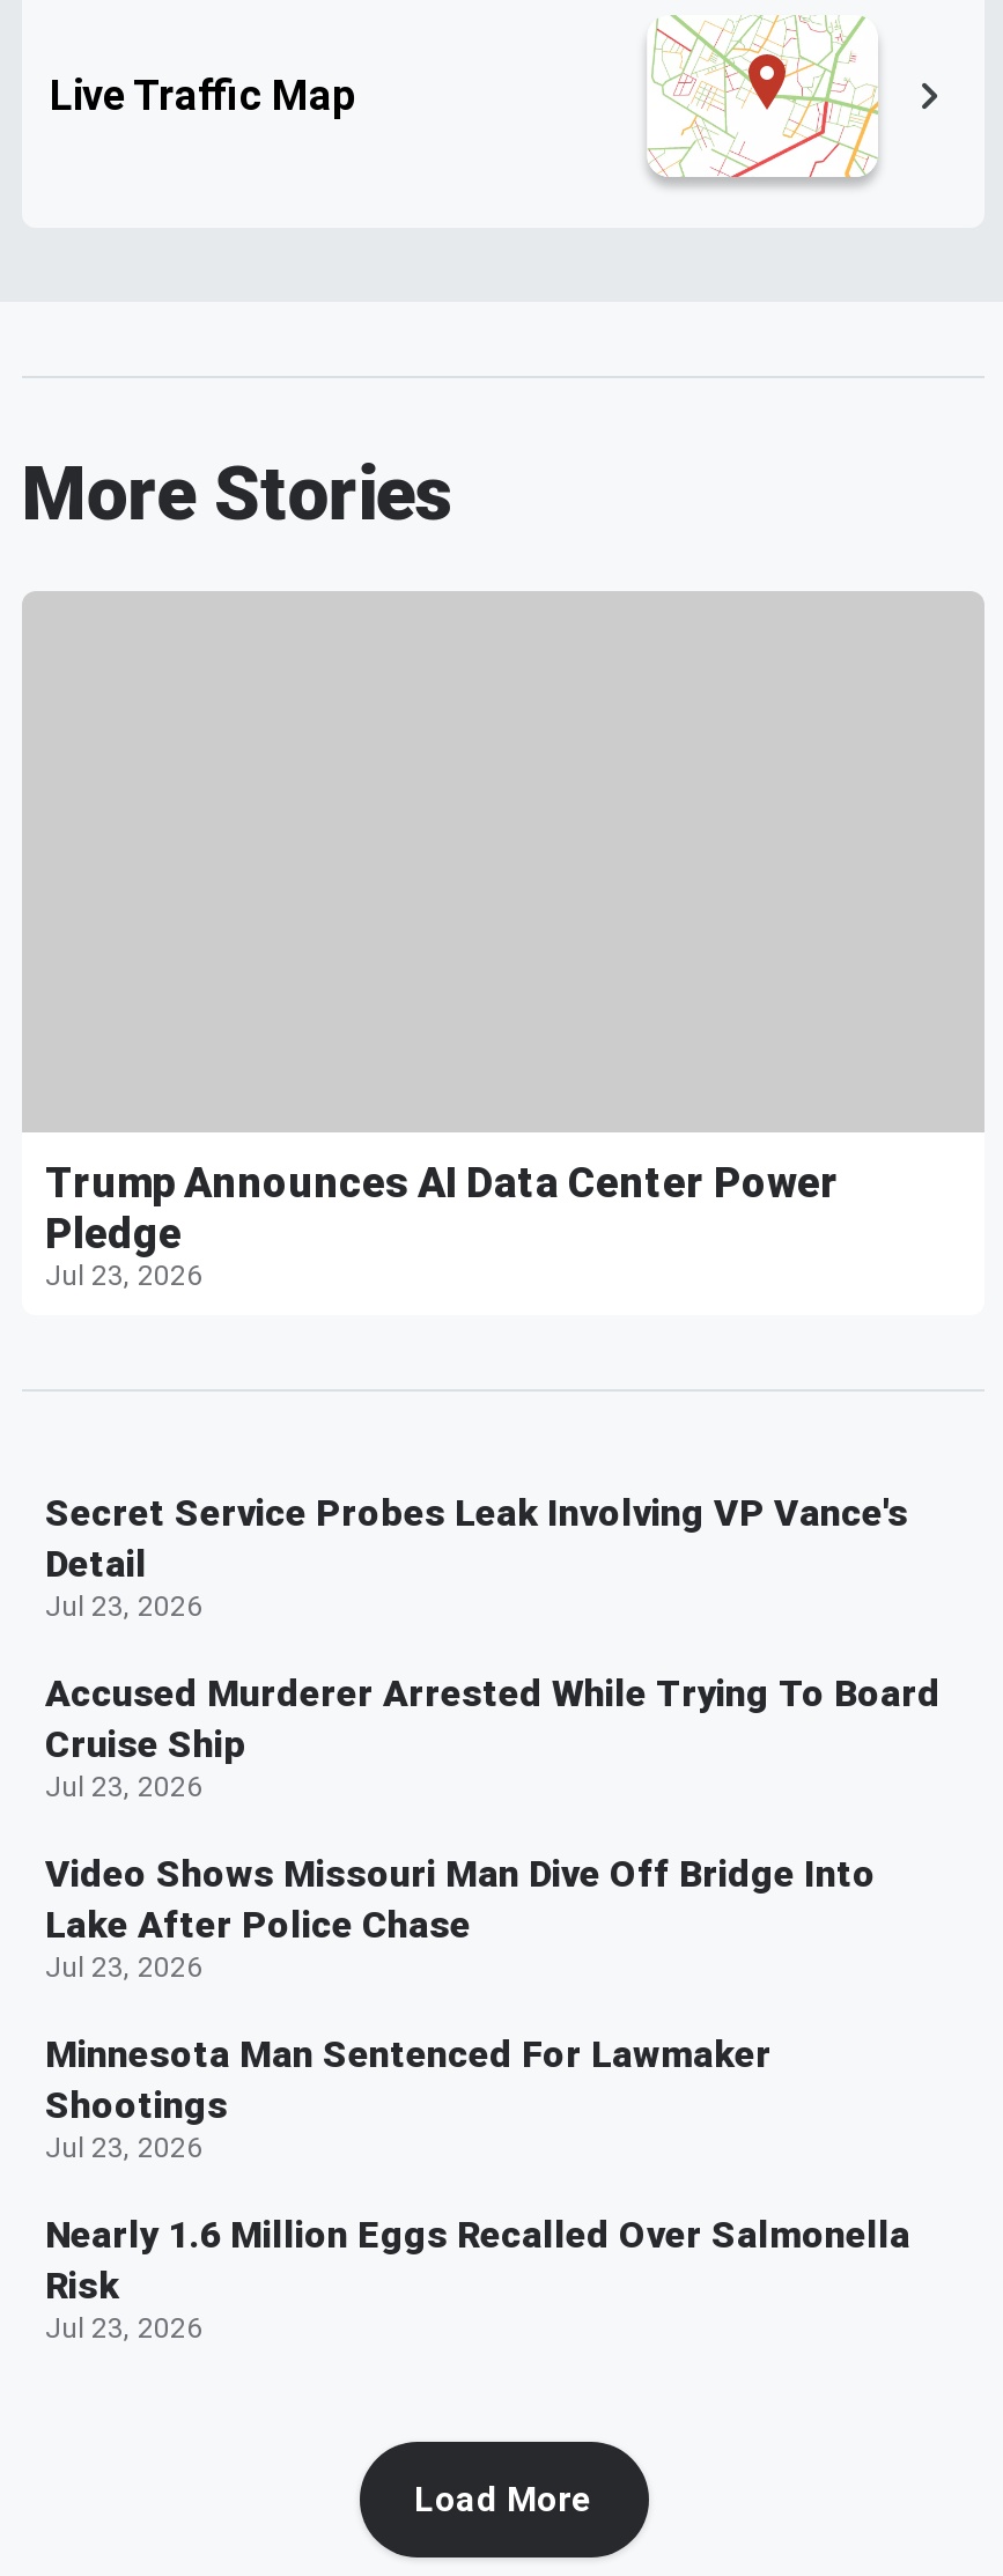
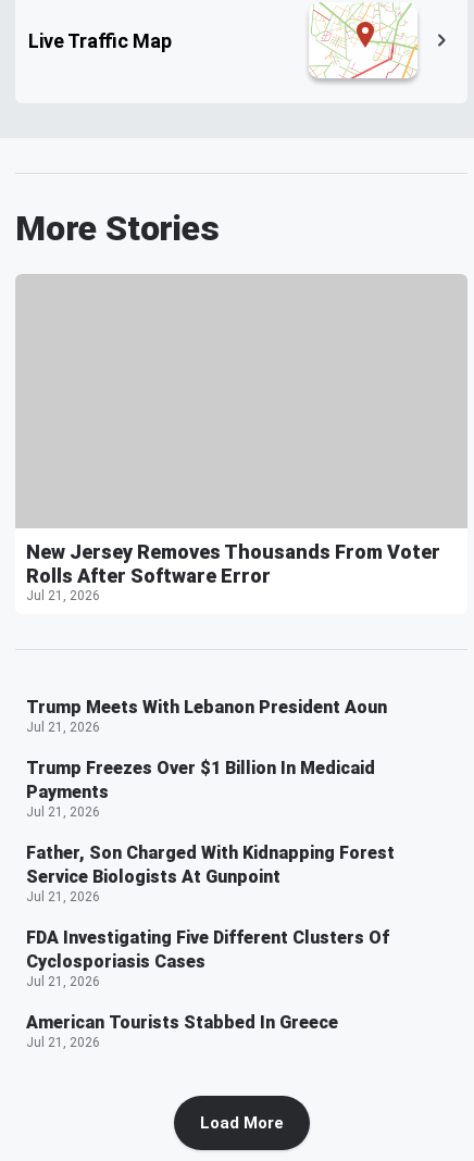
[45,1158,839,1292] Trump Announces AI Data Center Power | Pledge | Jul 23, 2026 -> [26,540,440,603] New Jersey Removes Thousands From Voter | Rolls After Software Error | Jul 21, 2026
[45,1491,908,1623] Secret Service Probes Leak Involving VP Vance's | Detail | Jul 23, 2026 -> [26,697,387,735] Trump Meets With Lebanon President Aoun | Jul 21, 2026
[45,1671,941,1803] Accused Murderer Arrested While Trying To Board | Cruise Ship | Jul 23, 2026 -> [26,758,375,820] Trump Freezes Over $1 Billion In Medicaid | Payments | Jul 21, 2026
[45,1852,876,1984] Video Shows Missouri Man Dive Off Bridge Into | Lake After Police Chase | Jul 23, 2026 -> [26,842,395,904] Father, Son Charged With Kidnapping Forest | Service Biologists At Gunpoint | Jul 21, 2026
[45,2032,772,2164] Minnesota Man Sentenced For Lawmaker | Shootings | Jul 23, 2026 -> [26,927,389,989] FDA Investigating Five Different Clusters Of | Cyclosporiasis Cases | Jul 21, 2026
[45,2213,910,2344] Nearly 1.6 Million Eggs Recalled Over Salmonella | Risk | Jul 23, 2026 -> [26,1012,338,1050] American Tourists Stabbed In Greece | Jul 21, 2026

